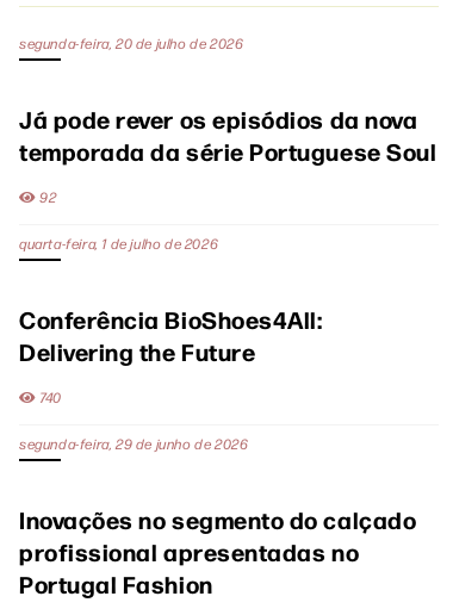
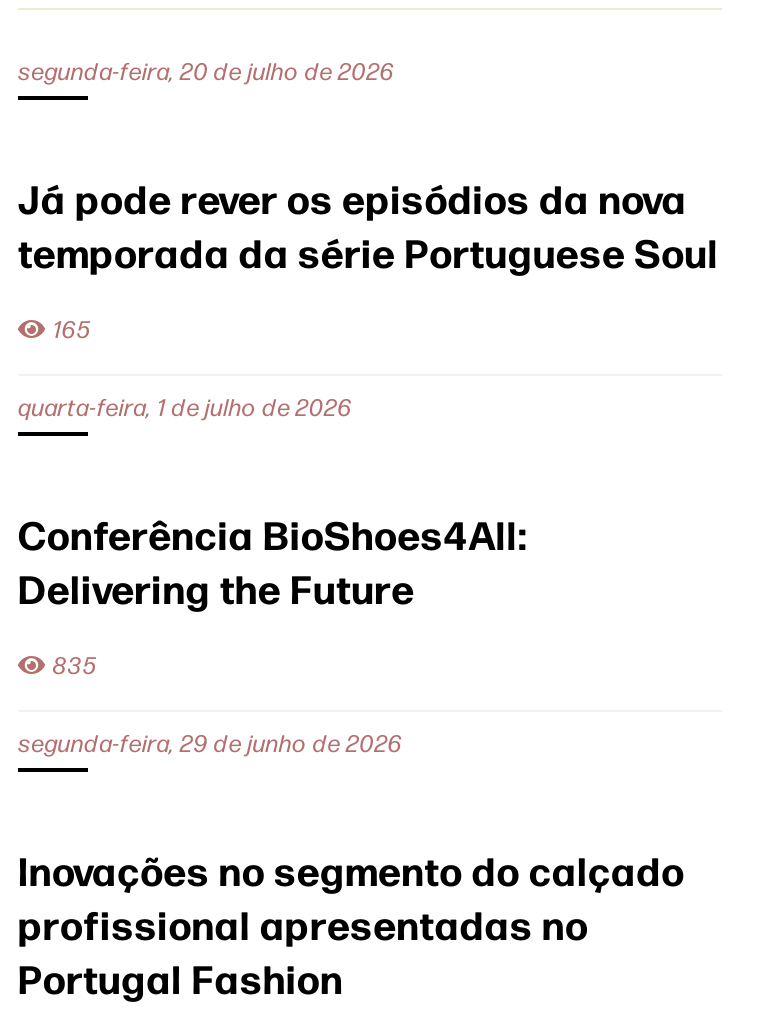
[36,187,57,206] 92 -> [47,312,90,344] 165
[36,387,62,406] 740 -> [47,648,96,680] 835

